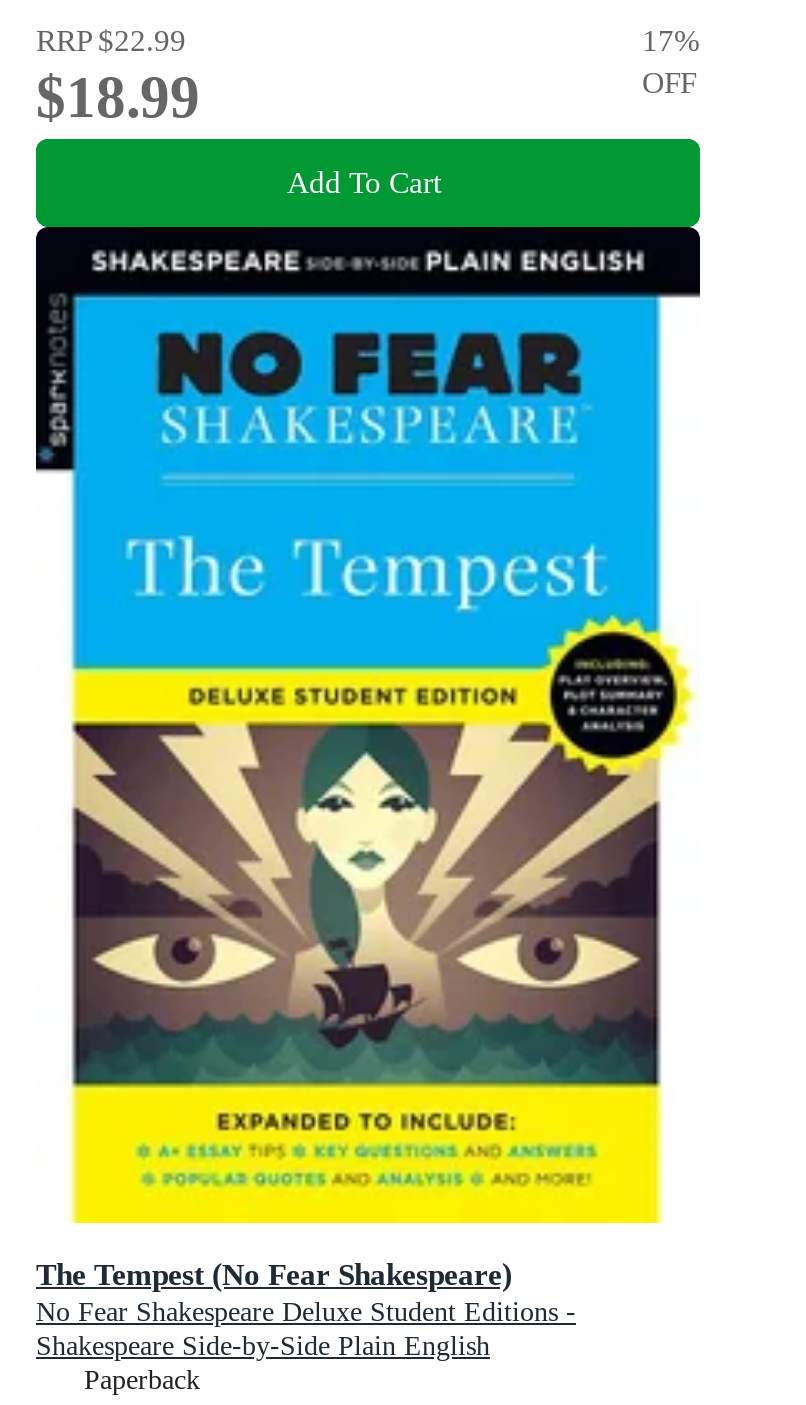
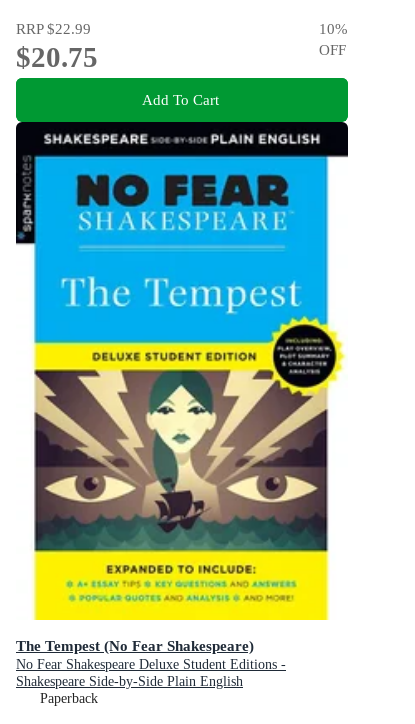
[642,22,700,56] 17% -> [319,20,348,37] 10%
[36,64,200,128] $18.99 -> [16,41,98,73] $20.75

